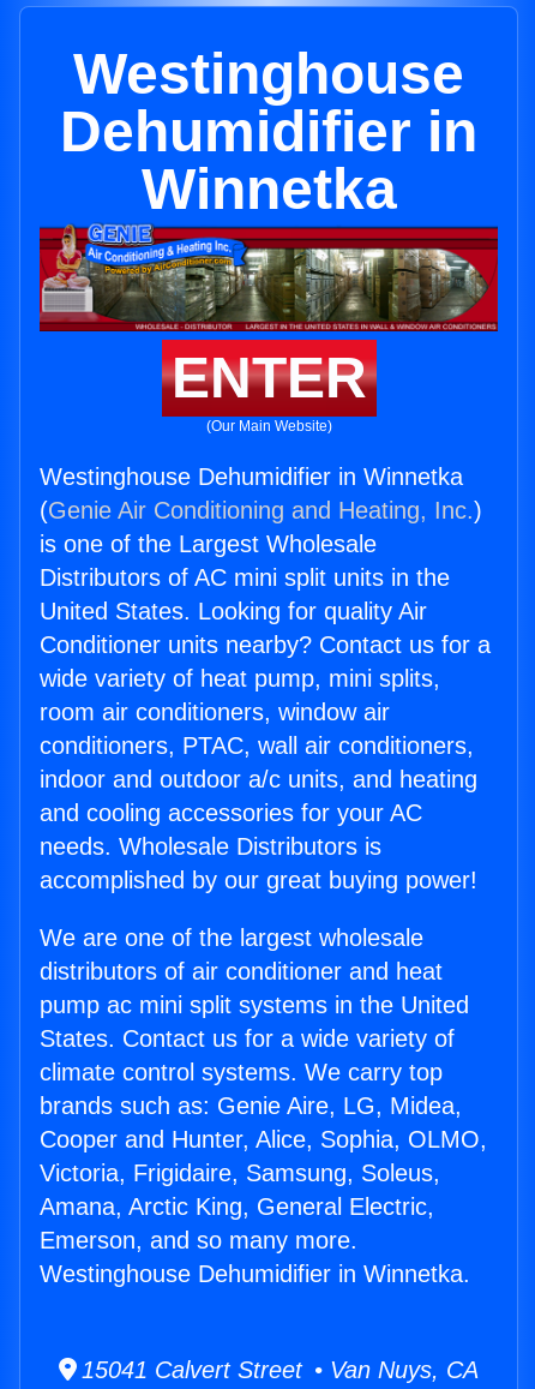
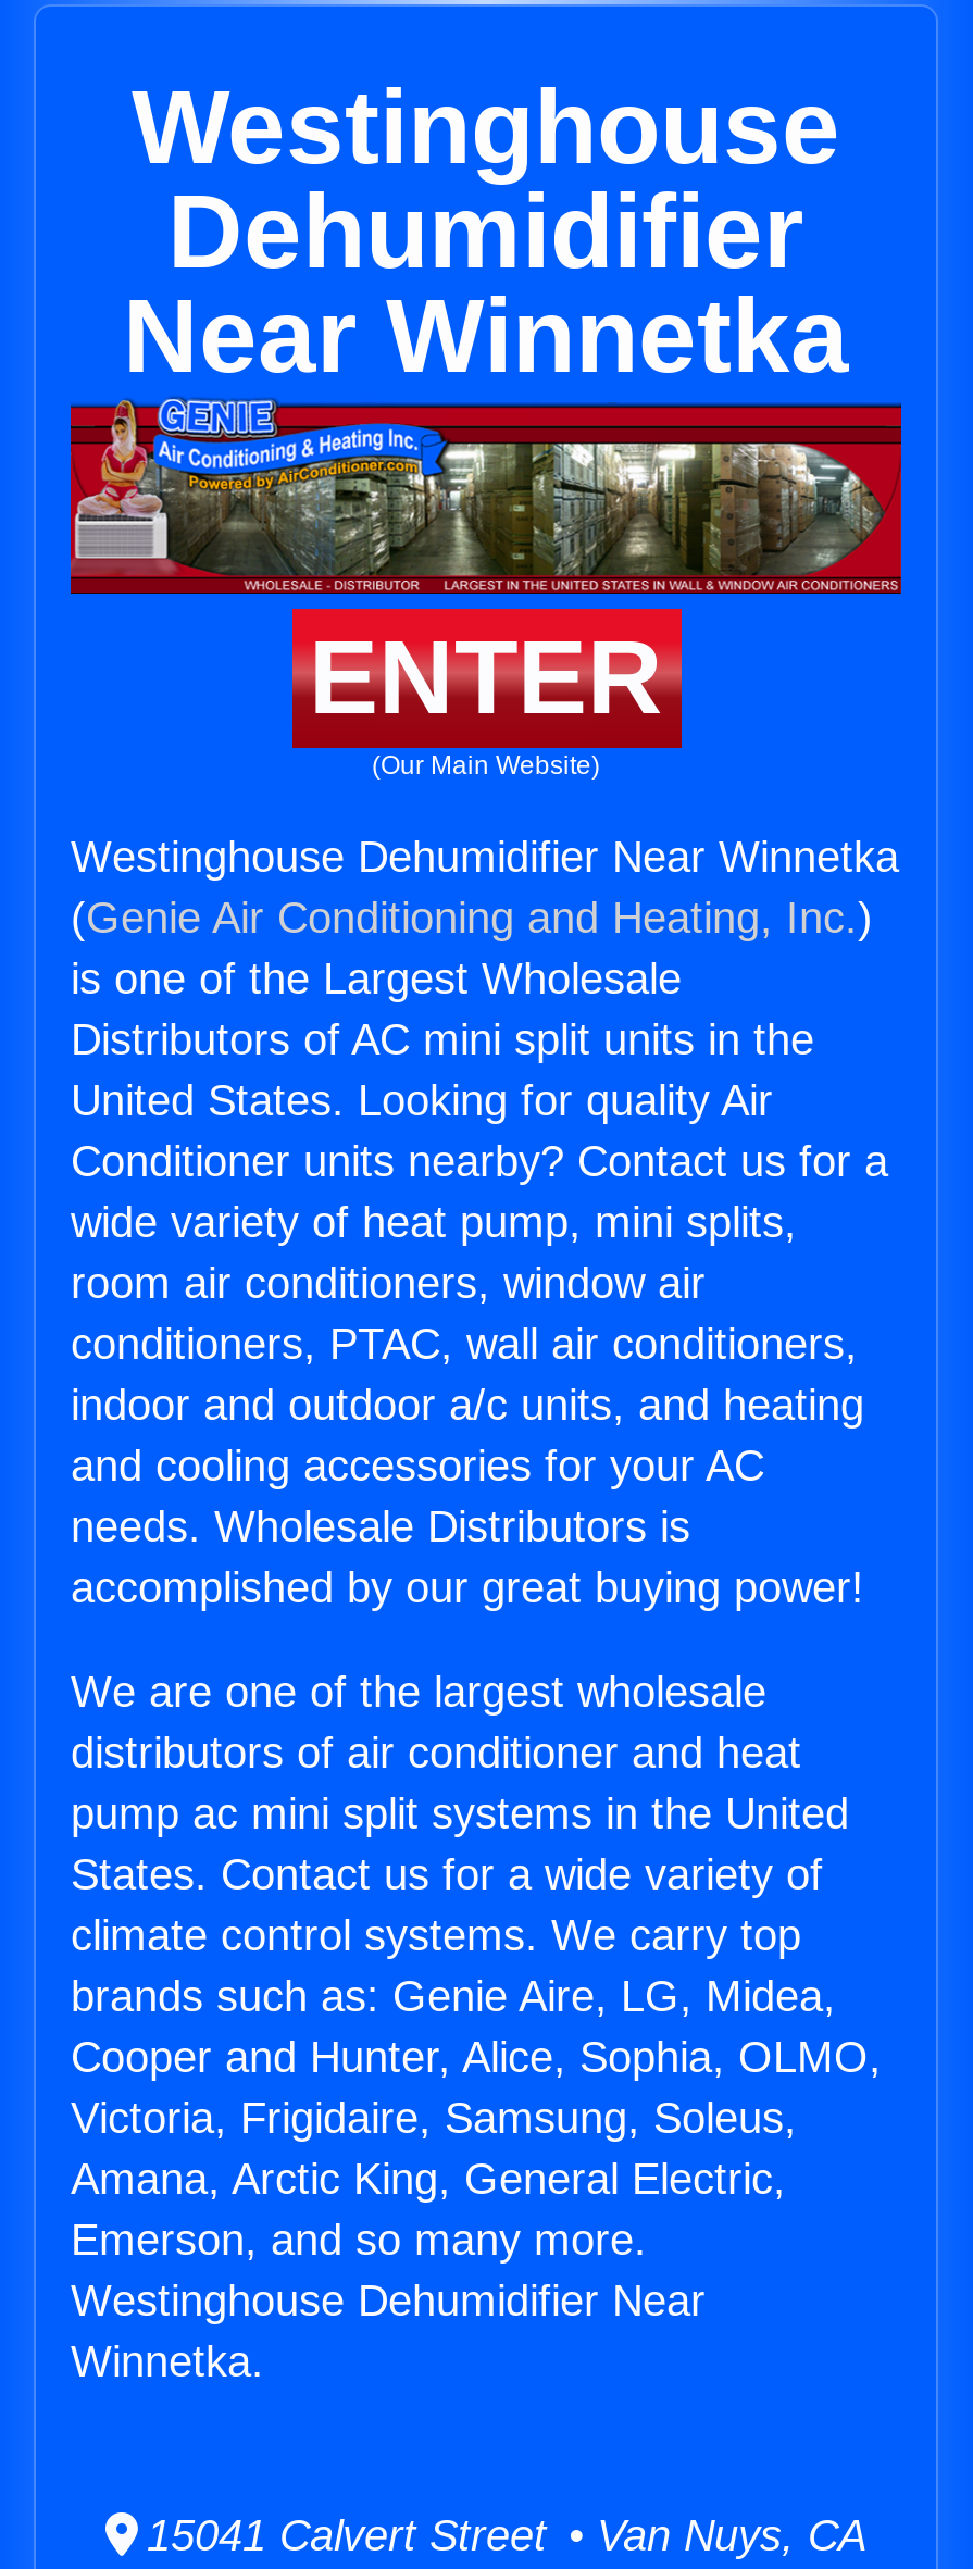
[60,100,477,221] Dehumidifier in | Winnetka -> [123,174,849,394] Dehumidifier | Near Winnetka
[40,464,463,490] Westinghouse Dehumidifier in Winnetka -> [71,833,899,881] Westinghouse Dehumidifier Near Winnetka
[40,1261,470,1287] Westinghouse Dehumidifier in Winnetka. -> [71,2277,706,2385] Westinghouse Dehumidifier Near | Winnetka.

